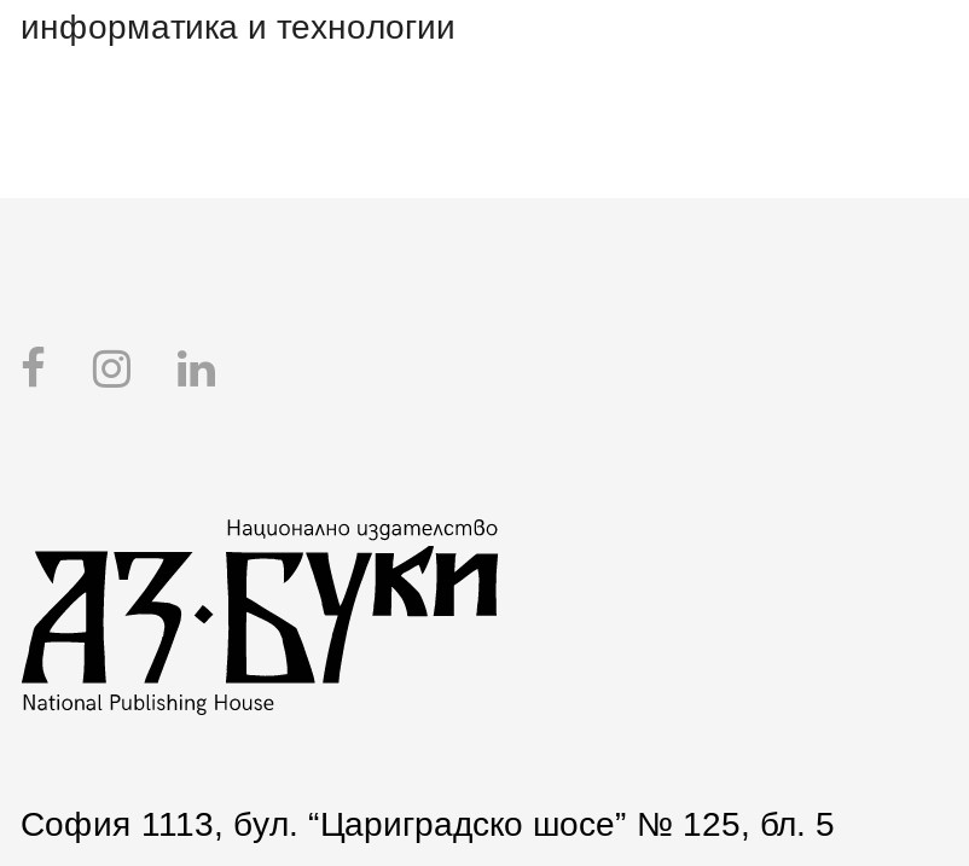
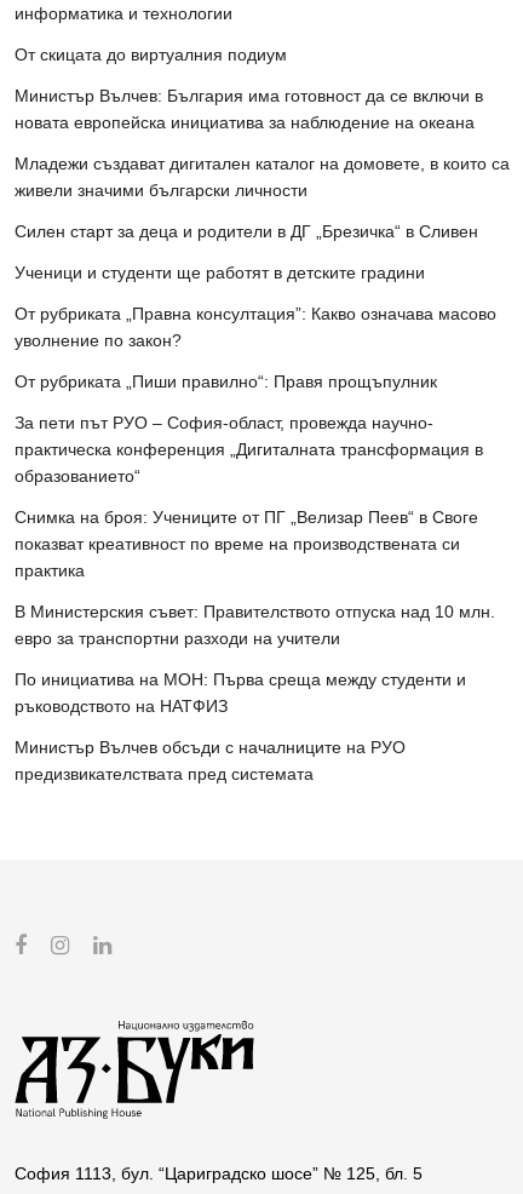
none -> [15,45,510,783] От скицата до виртуалния подиум | Министър Вълчев: България има готовност да се включи в | новата европейска инициатива за наблюдение на океана | Младежи създават дигитален каталог на домовете, в които са | живели значими български личности | Силен старт за деца и родители в ДГ „Брезичка“ в Сливен | Ученици и студенти ще работят в детските градини | От рубриката „Правна консултация”: Какво означава масово | уволнение по закон? | От рубриката „Пиши правилно“: Правя прощъпулник | За пети път РУО – София-област, провежда научно- | практическа конференция „Дигиталната трансформация в | образованието“ | Снимка на броя: Учениците от ПГ „Велизар Пеев“ в Своге | показват креативност по време на производствената си | практика | В Министерския съвет: Правителството отпуска над 10 млн. | евро за транспортни разходи на учители | По инициатива на МОН: Първа среща между студенти и | ръководството на НАТФИЗ | Министър Вълчев обсъди с началниците на РУО | предизвикателствата пред системата

